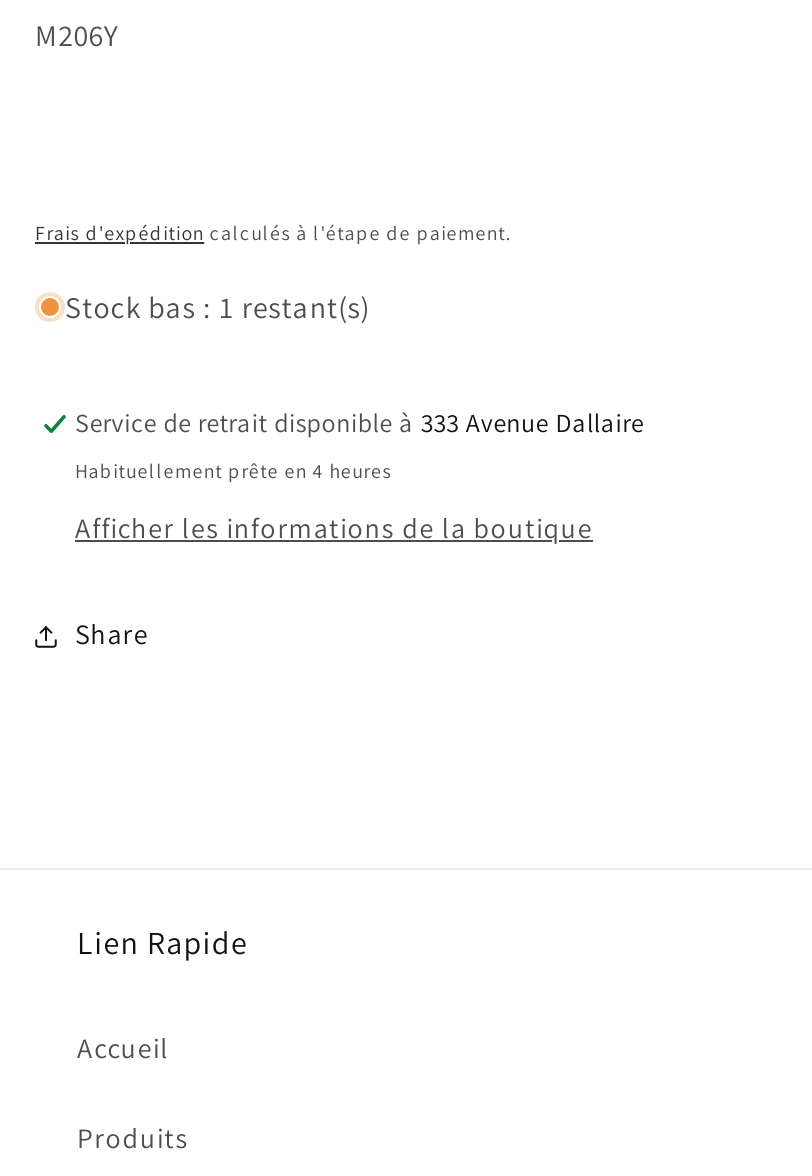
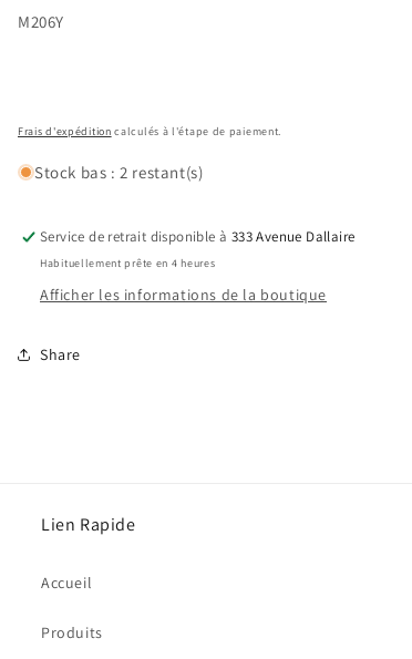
[65,287,370,325] Stock bas : 1 restant(s) -> [34,162,203,183] Stock bas : 2 restant(s)

